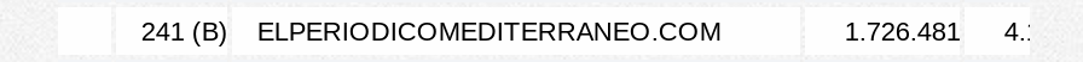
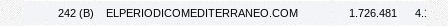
[141,17,721,45] 241 (B) ELPERIODICOMEDITERRANEO.COM -> [58,7,298,19] 242 (B) ELPERIODICOMEDITERRANEO.COM

